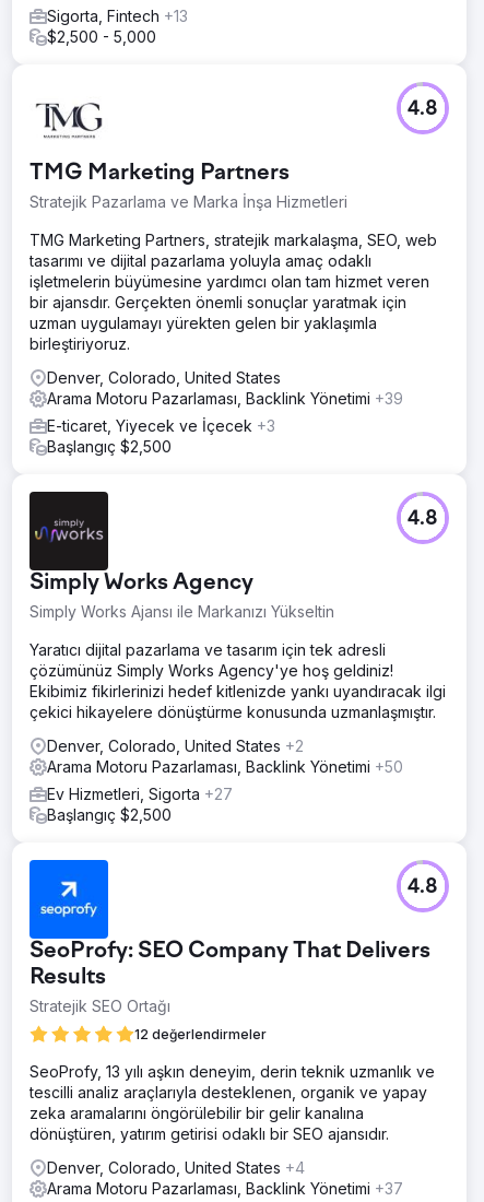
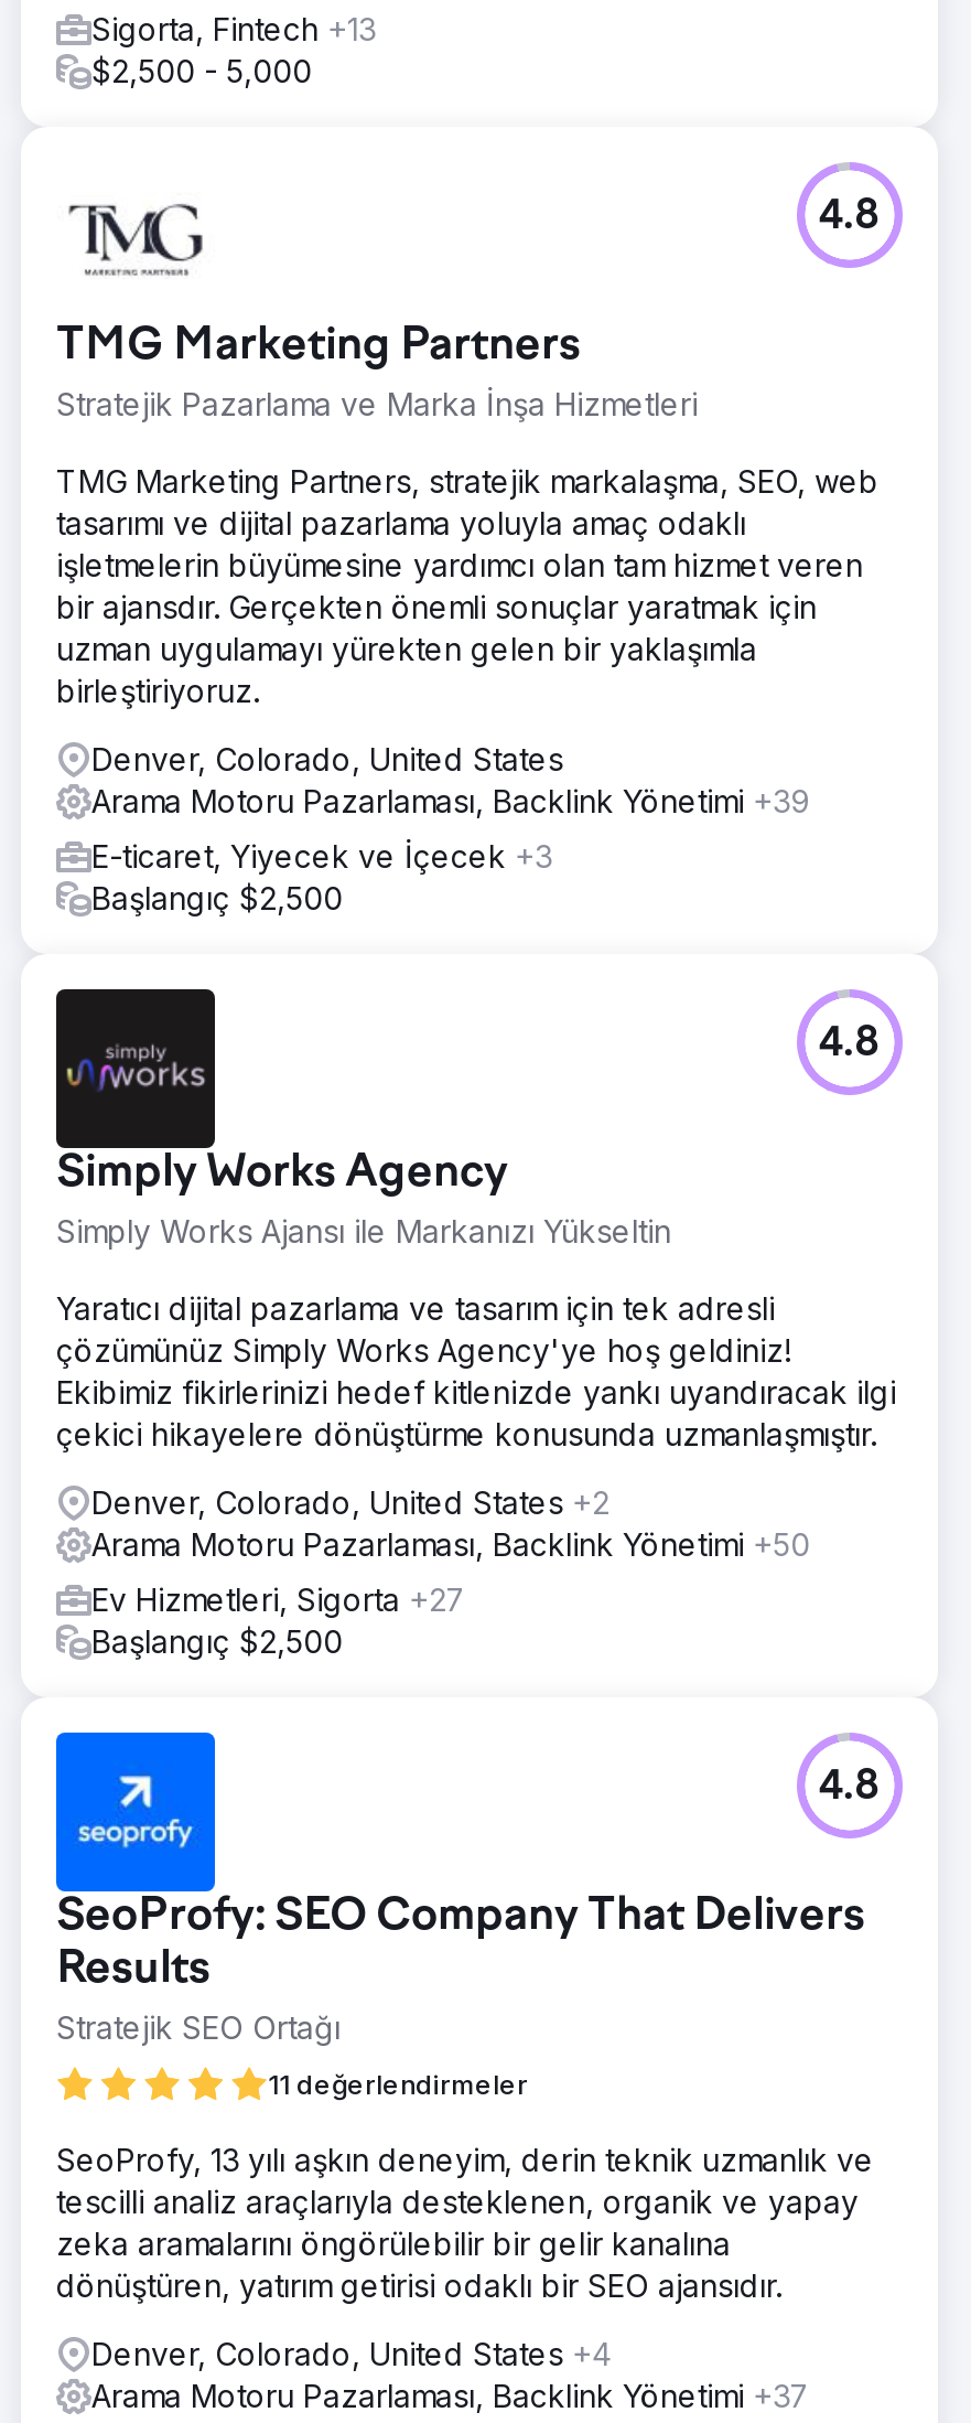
[134,1026,267,1042] 12 değerlendirmeler -> [268,2068,528,2101] 11 değerlendirmeler

